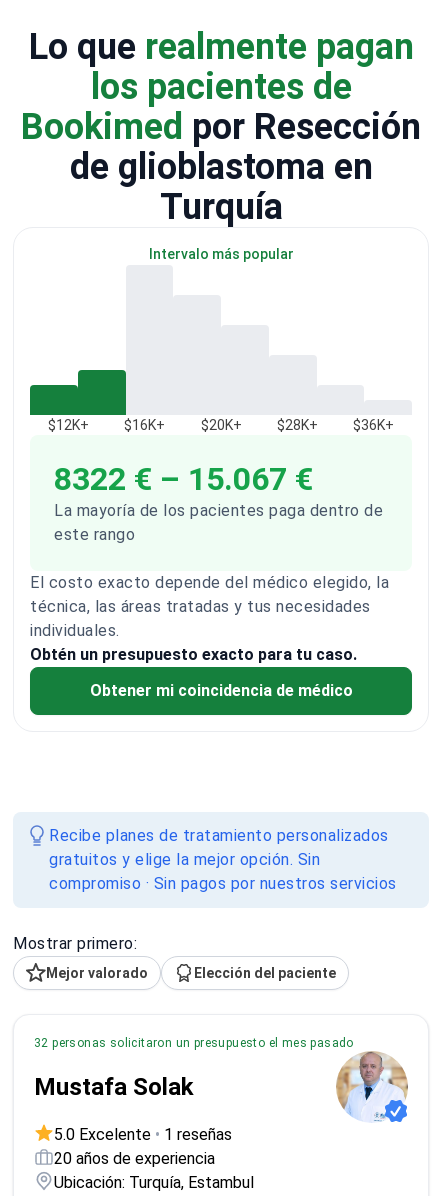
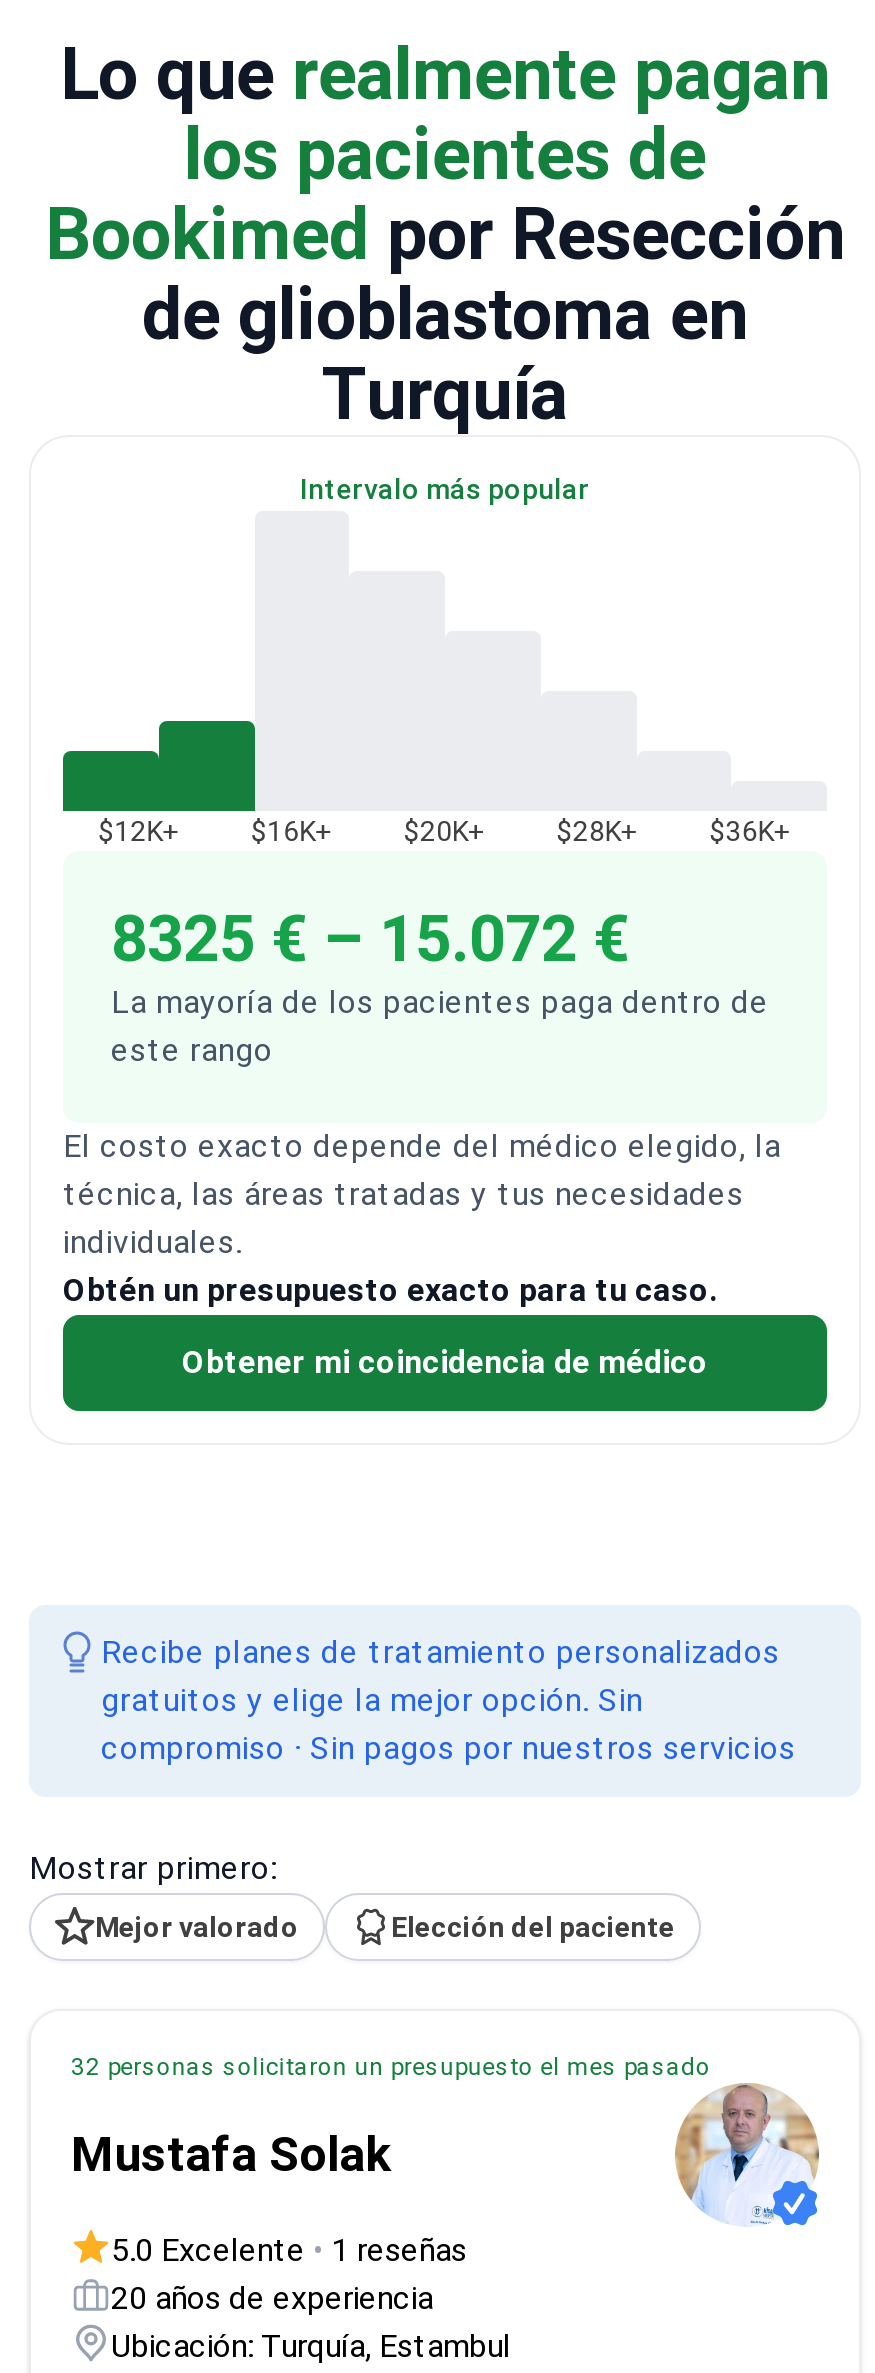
[54,460,313,498] 8322 € – 15.067 € -> [111,901,629,977] 8325 € – 15.072 €

